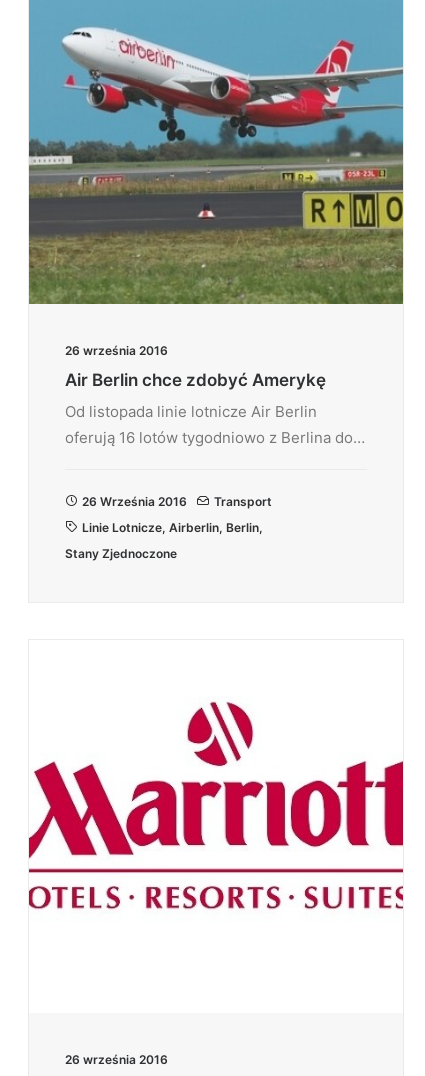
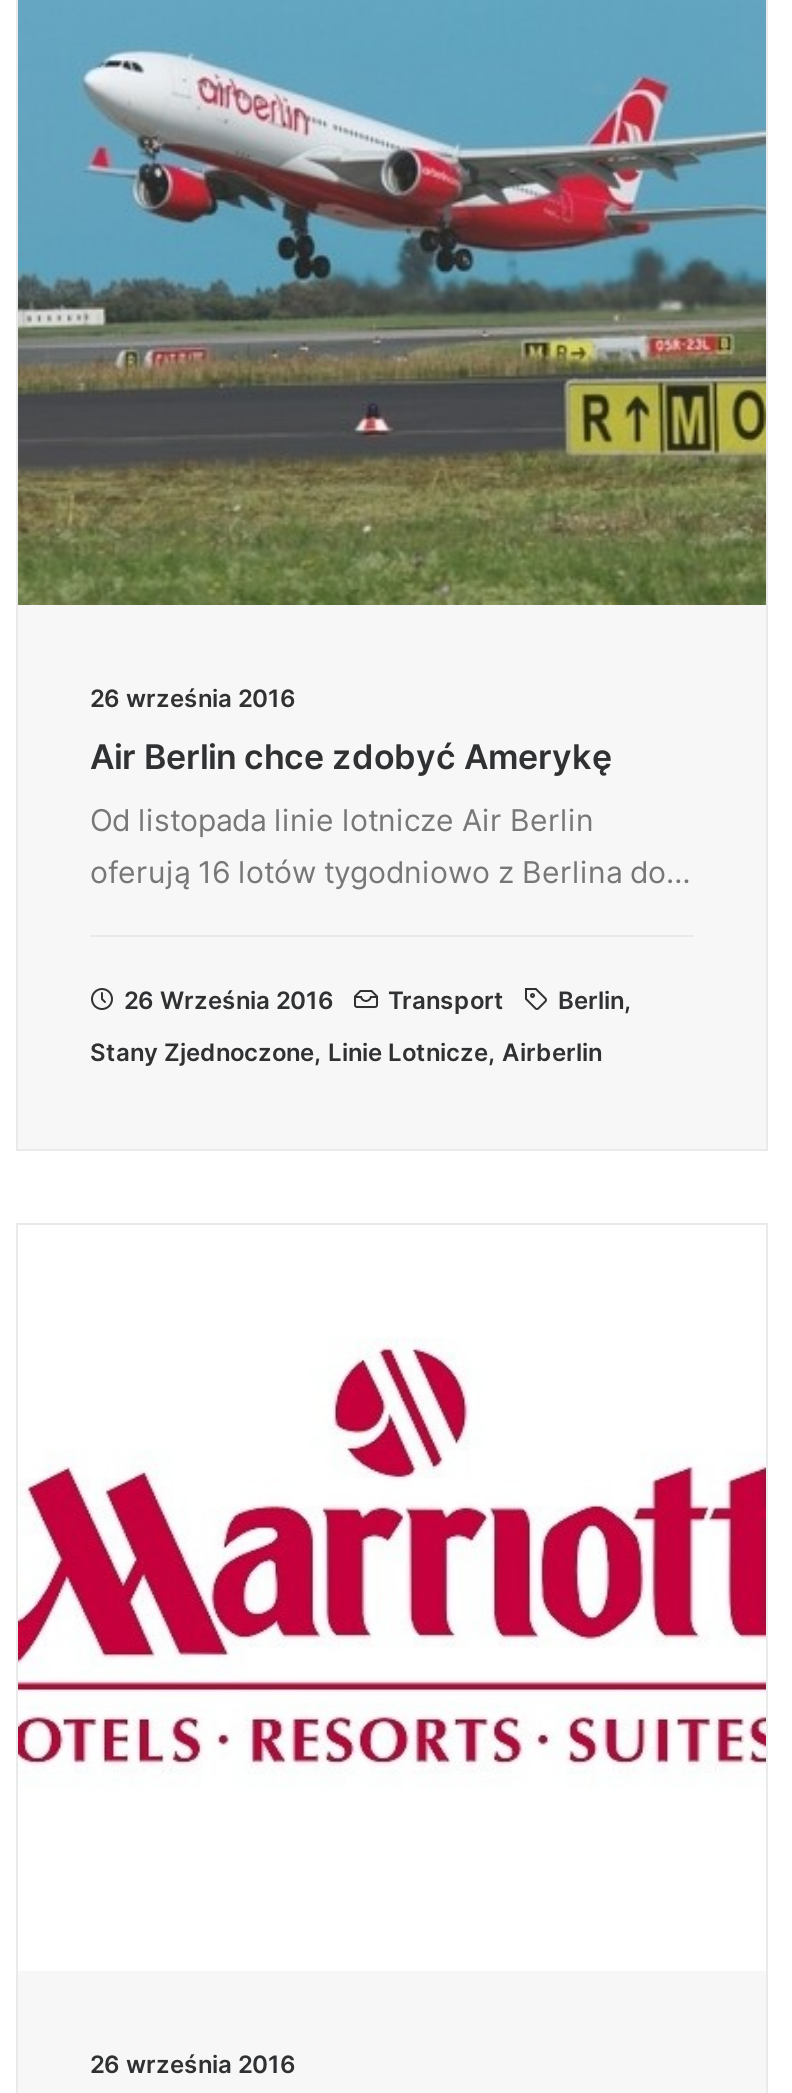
[82,520,263,535] Linie Lotnicze, Airberlin, Berlin, -> [558,985,632,1015] Berlin,
[65,546,177,561] Stany Zjednoczone -> [90,1037,602,1067] Stany Zjednoczone, Linie Lotnicze, Airberlin

